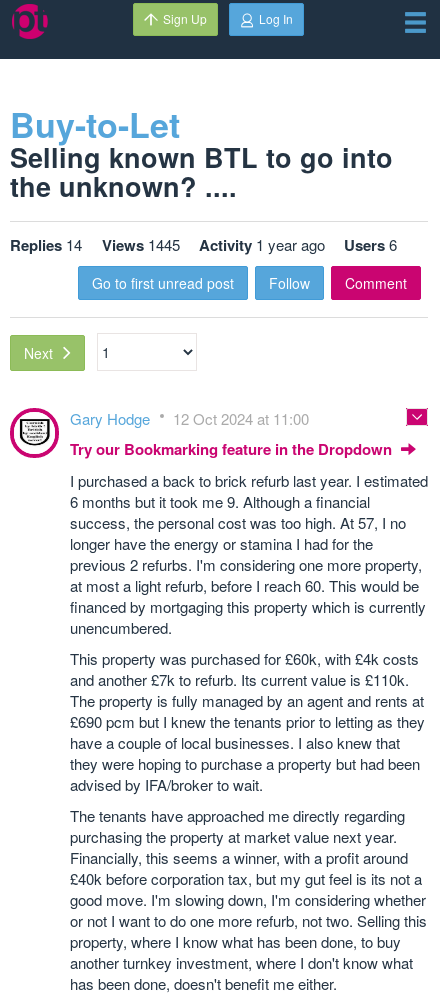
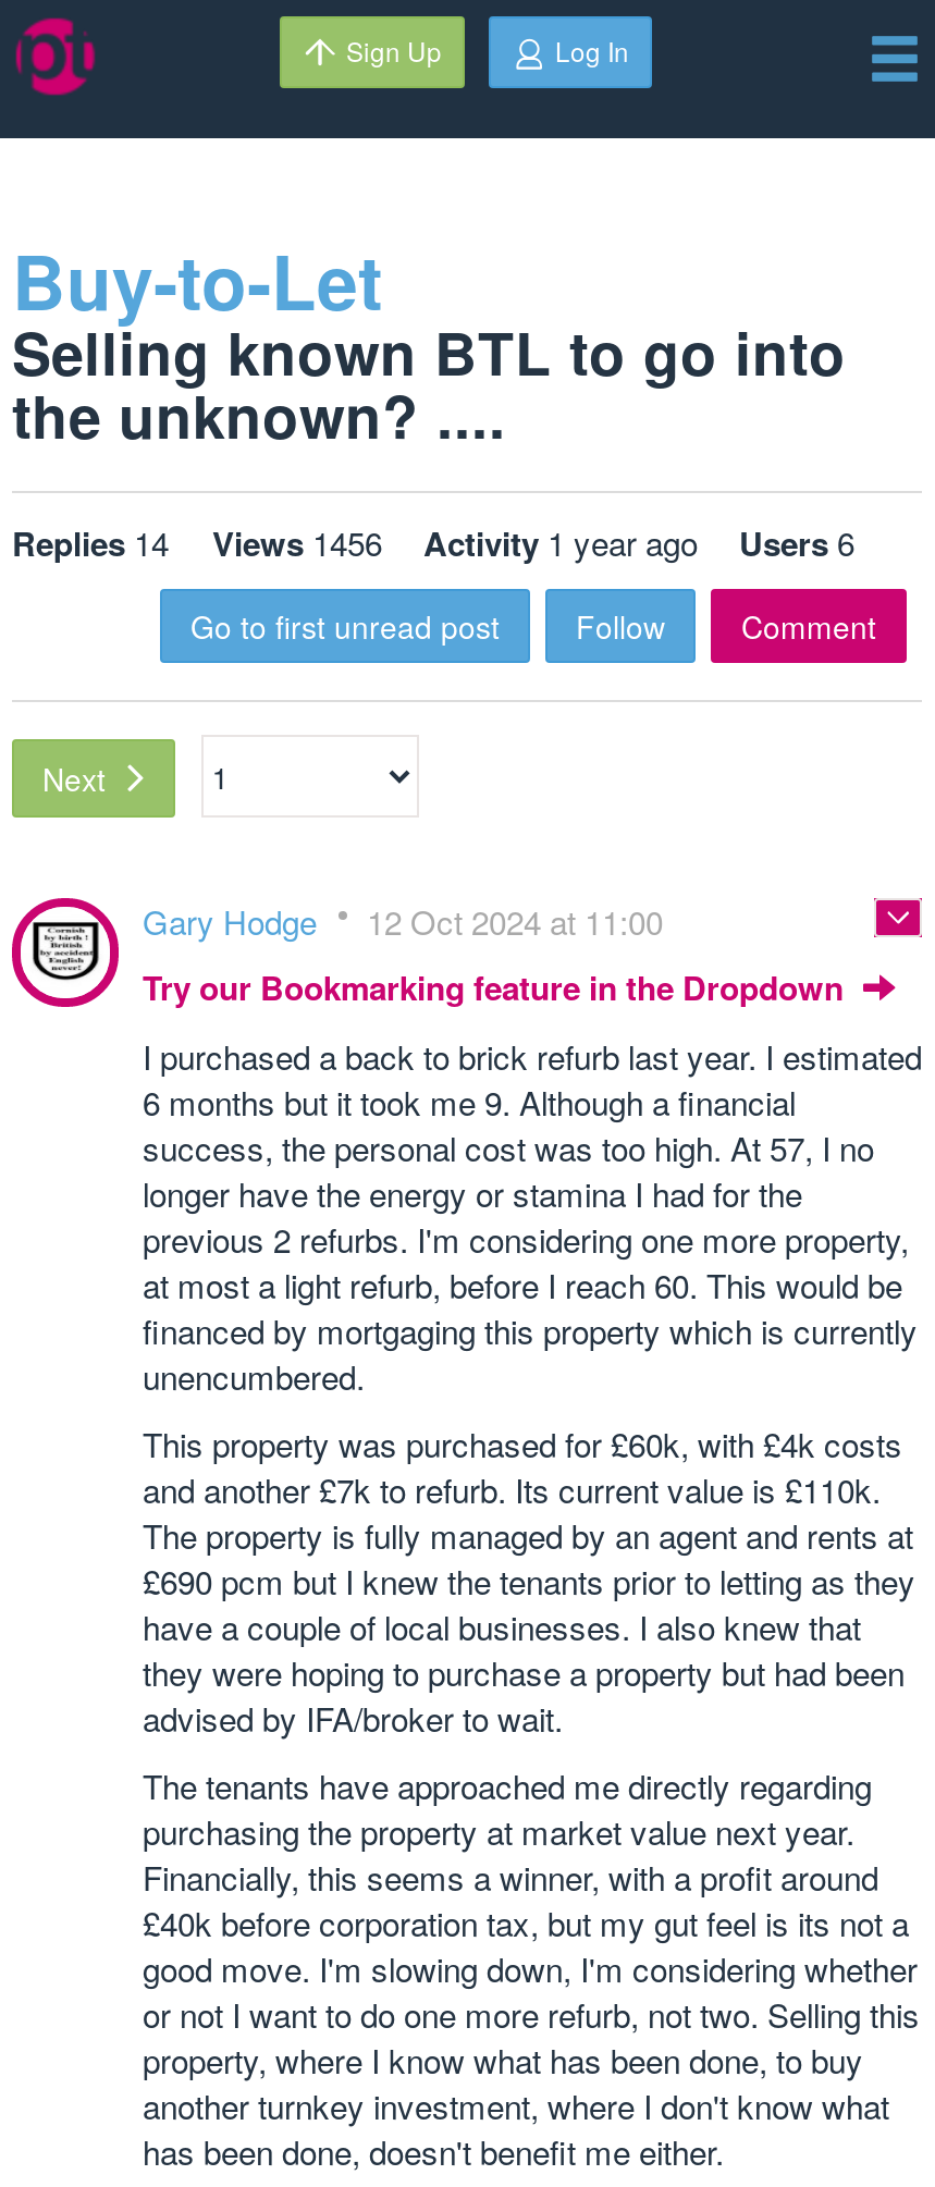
[10,234,397,256] Replies 14 Views 1445 Activity 1 year ago Users 6 -> [12,519,854,567] Replies 14 Views 1456 Activity 1 year ago Users 6

